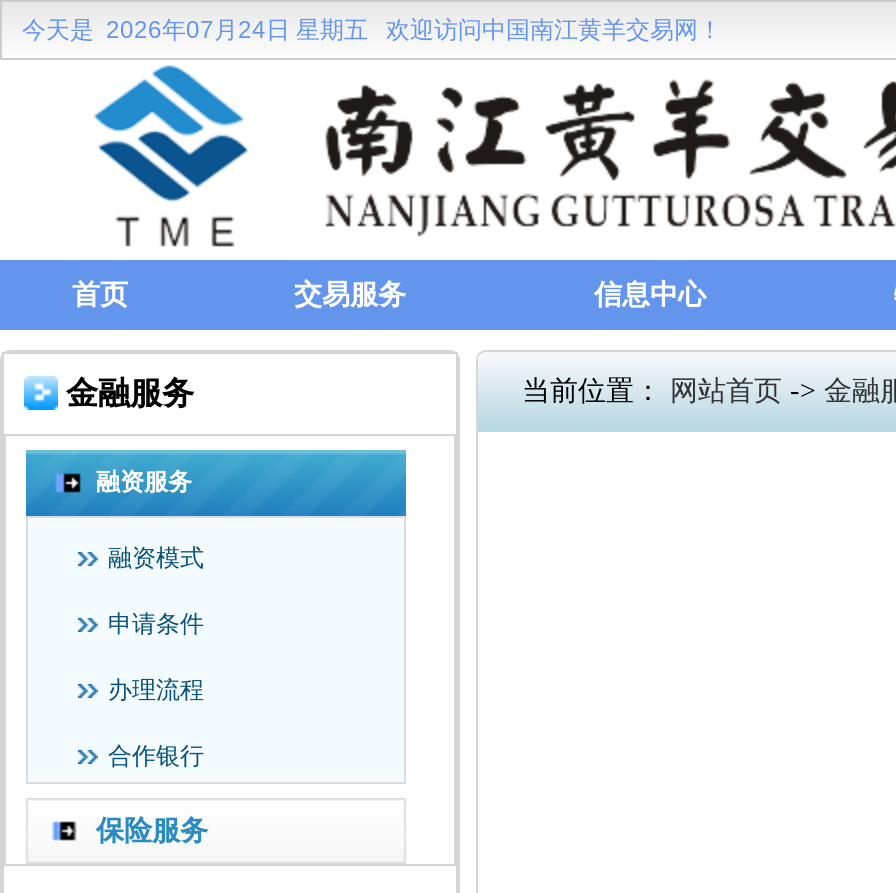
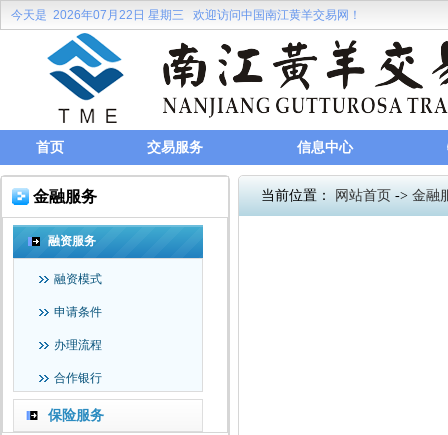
[22,16,722,44] 今天是2026年07月24日 星期五欢迎访问中国南江黄羊交易网！ -> [11,8,361,22] 今天是2026年07月22日 星期三欢迎访问中国南江黄羊交易网！

